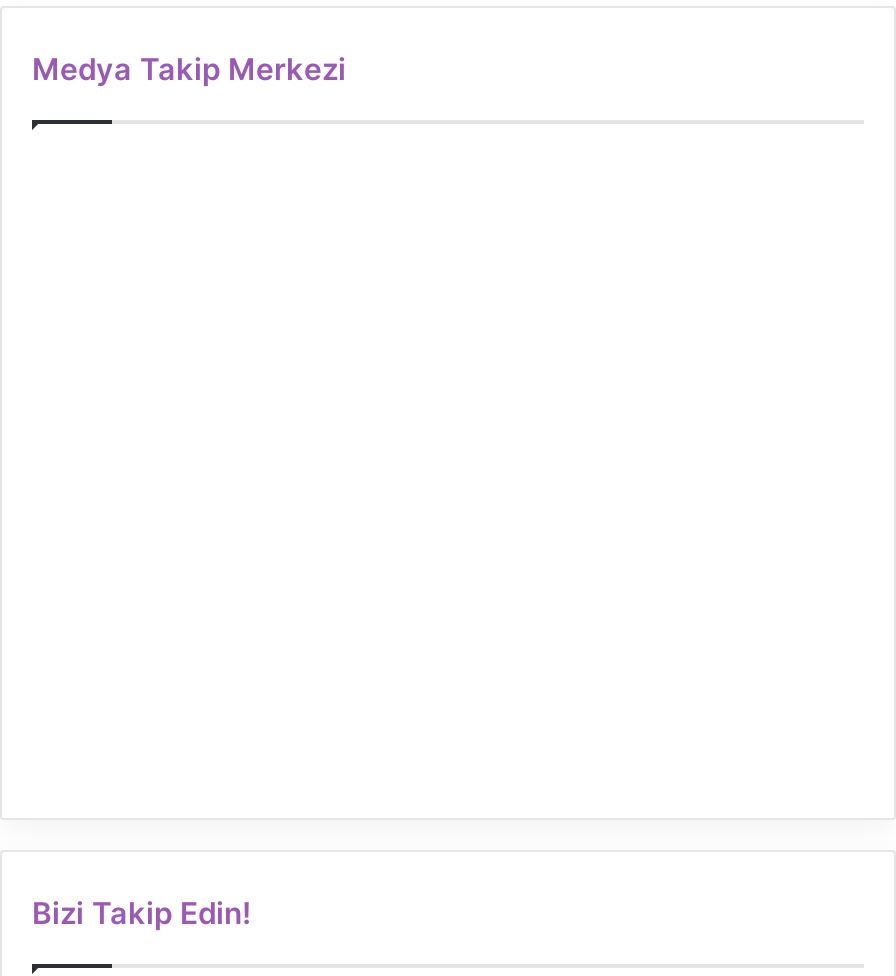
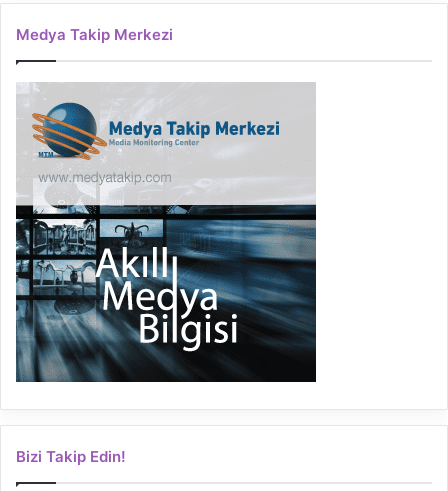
none -> [15,82,317,383] [image]

